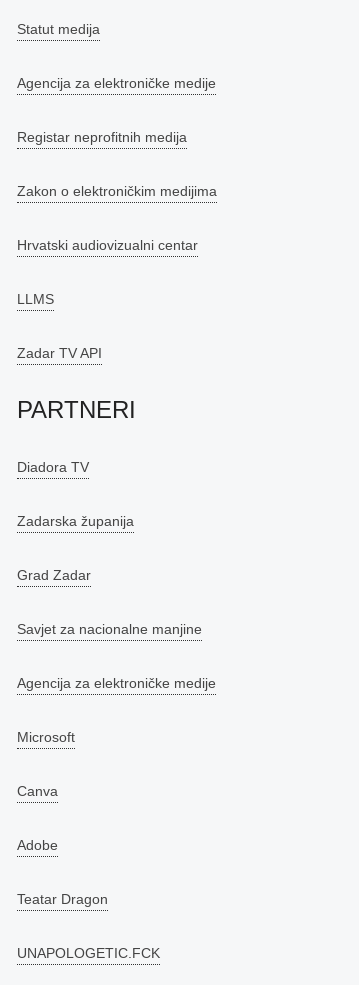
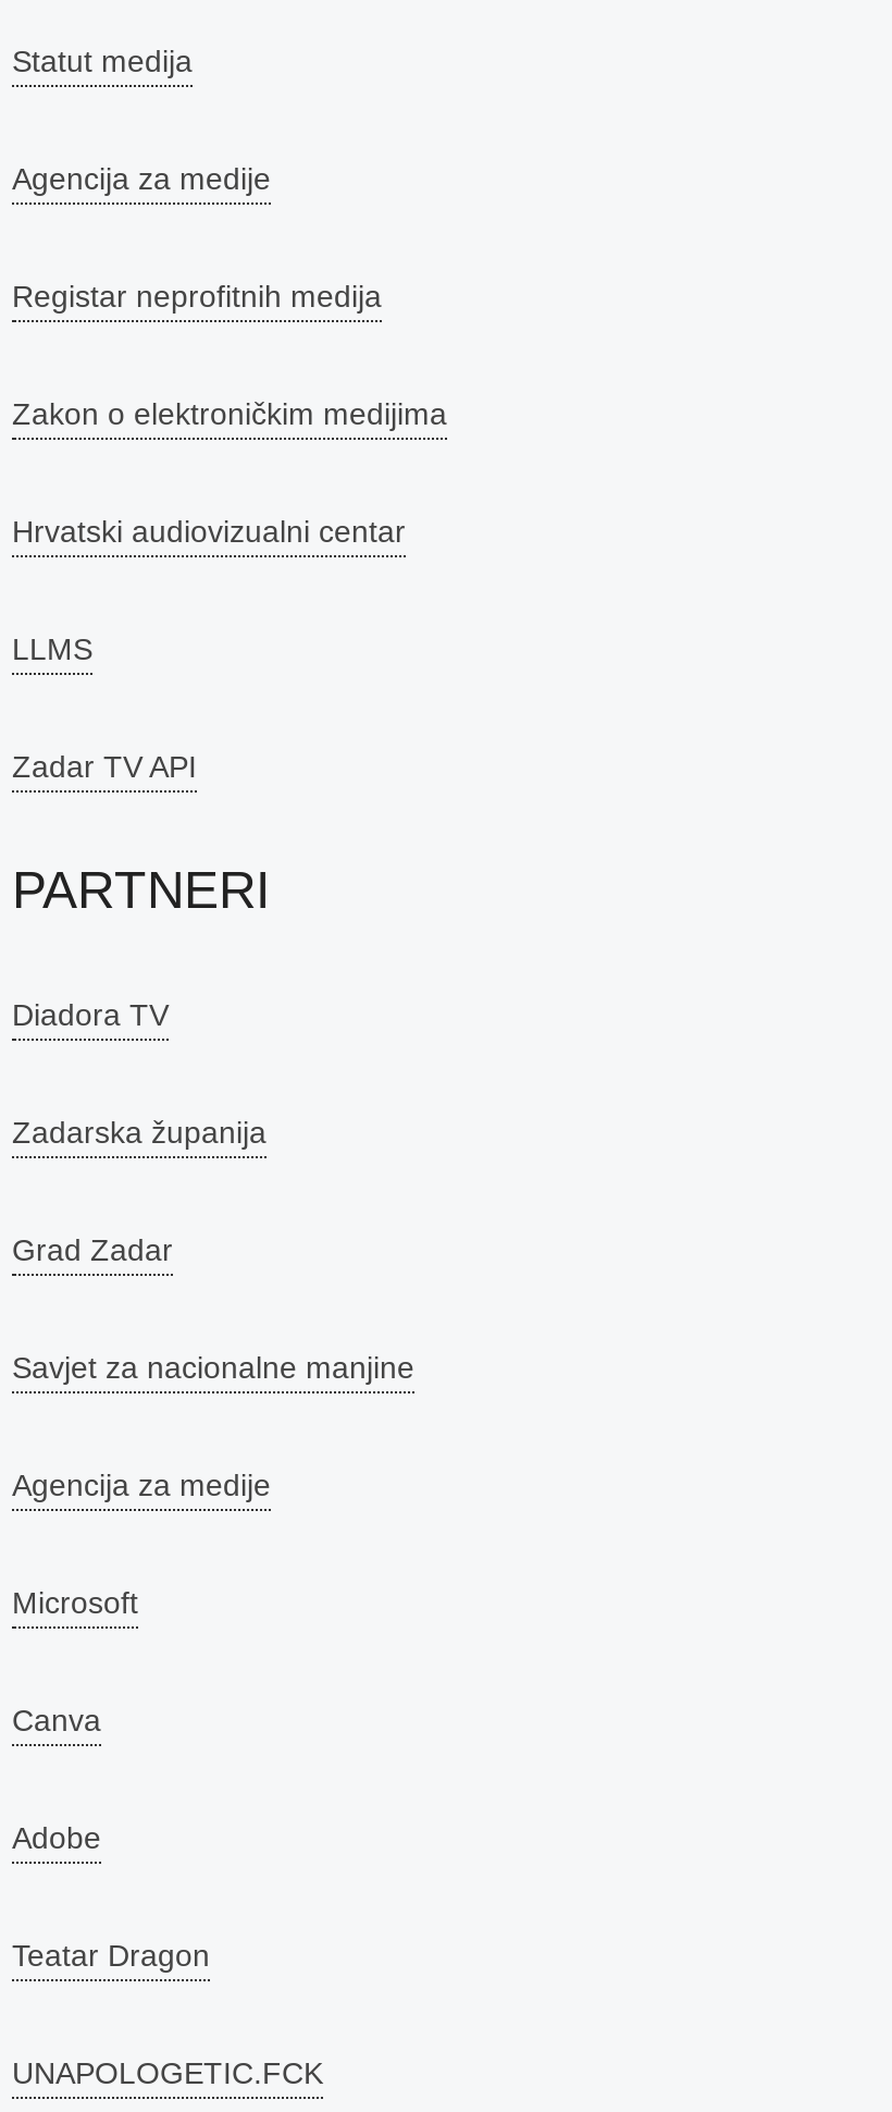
[17,75,216,91] Agencija za elektroničke medije -> [12,160,271,195] Agencija za medije
[17,675,216,691] Agencija za elektroničke medije -> [12,1467,271,1502] Agencija za medije

